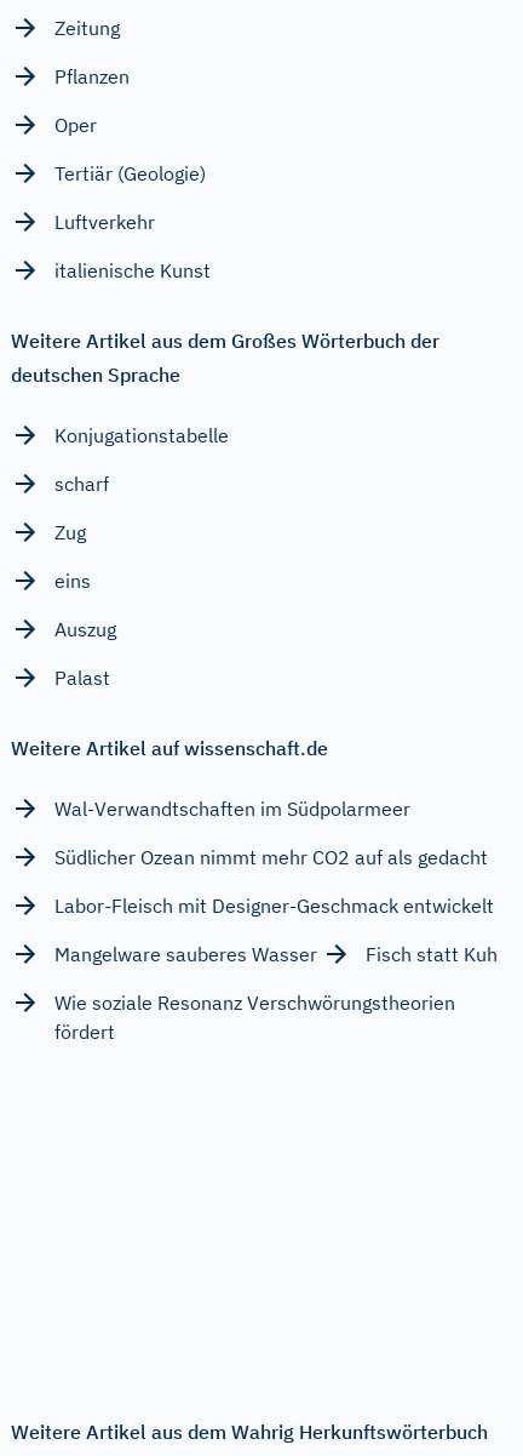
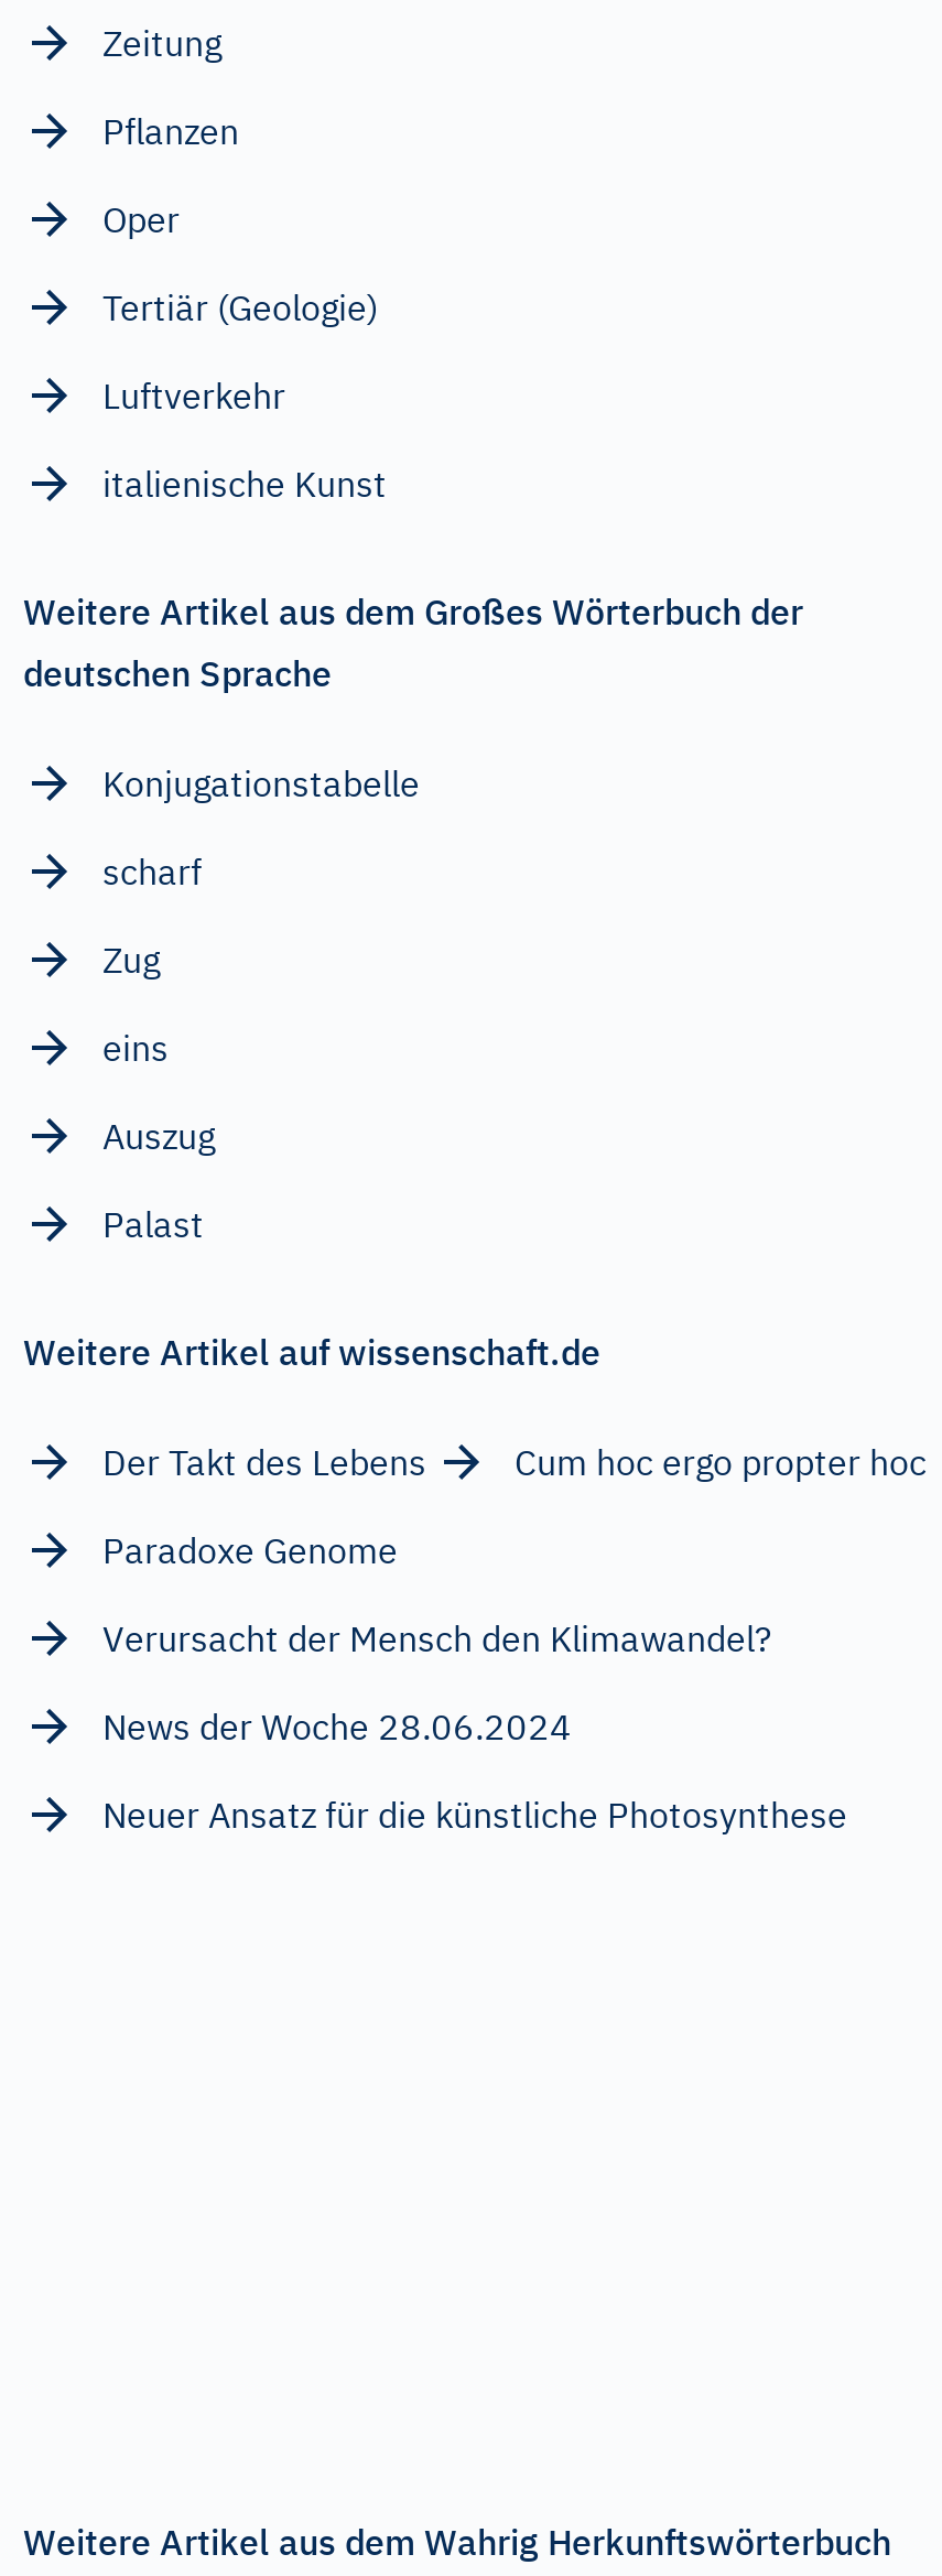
[54,796,410,820] Wal-Verwandtschaften im Südpolarmeer -> [102,1439,927,1483] Der Takt des Lebens | Cum hoc ergo propter hoc
[54,845,488,869] Südlicher Ozean nimmt mehr CO2 auf als gedacht -> [102,1527,398,1571] Paradoxe Genome
[54,893,494,917] Labor-Fleisch mit Designer-Geschmack entwickelt -> [102,1615,772,1660] Verursacht der Mensch den Klimawandel?
[54,941,498,966] Mangelware sauberes Wasser | Fisch statt Kuh -> [102,1704,572,1748] News der Woche 28.06.2024
[54,990,455,1043] Wie soziale Resonanz Verschwörungstheorien | fördert -> [102,1792,847,1836] Neuer Ansatz für die künstliche Photosynthese

